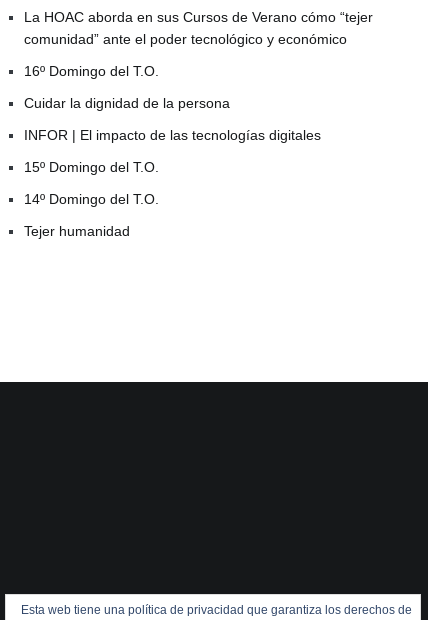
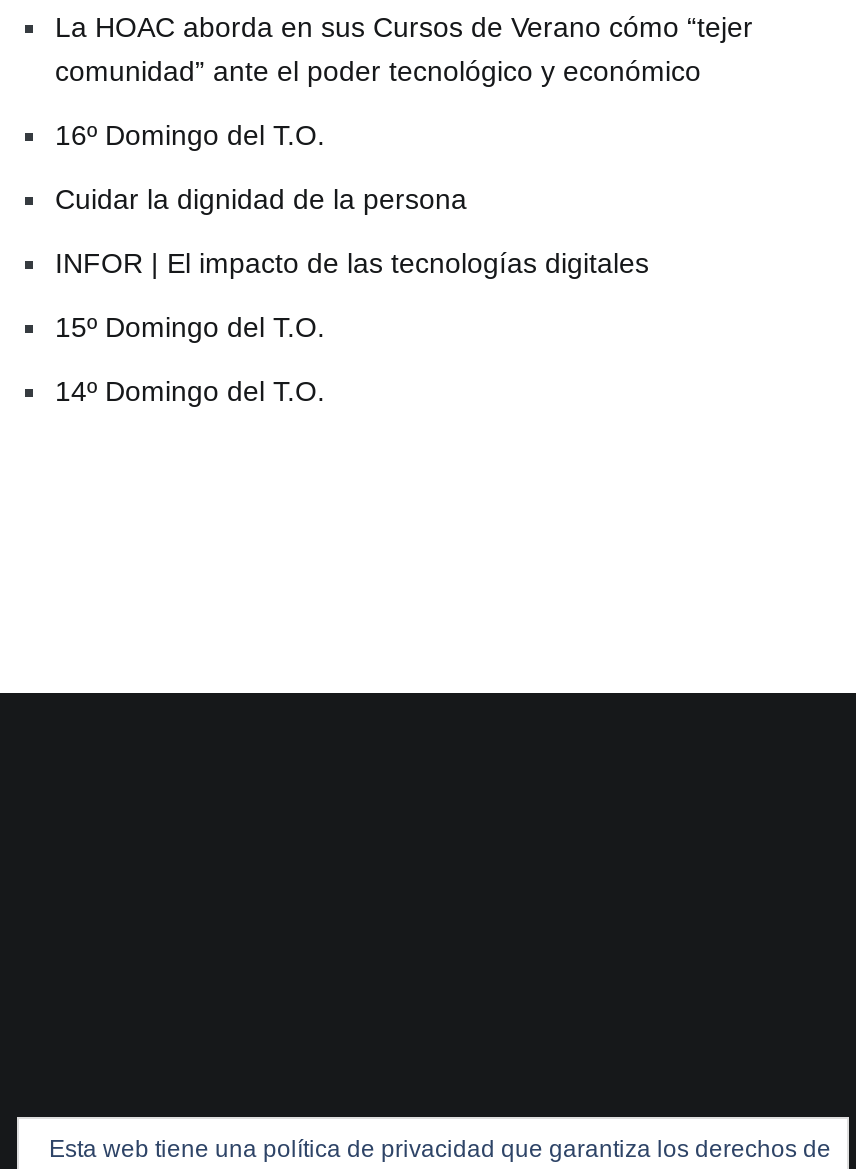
[24,223,130,239] Tejer humanidad -> none

